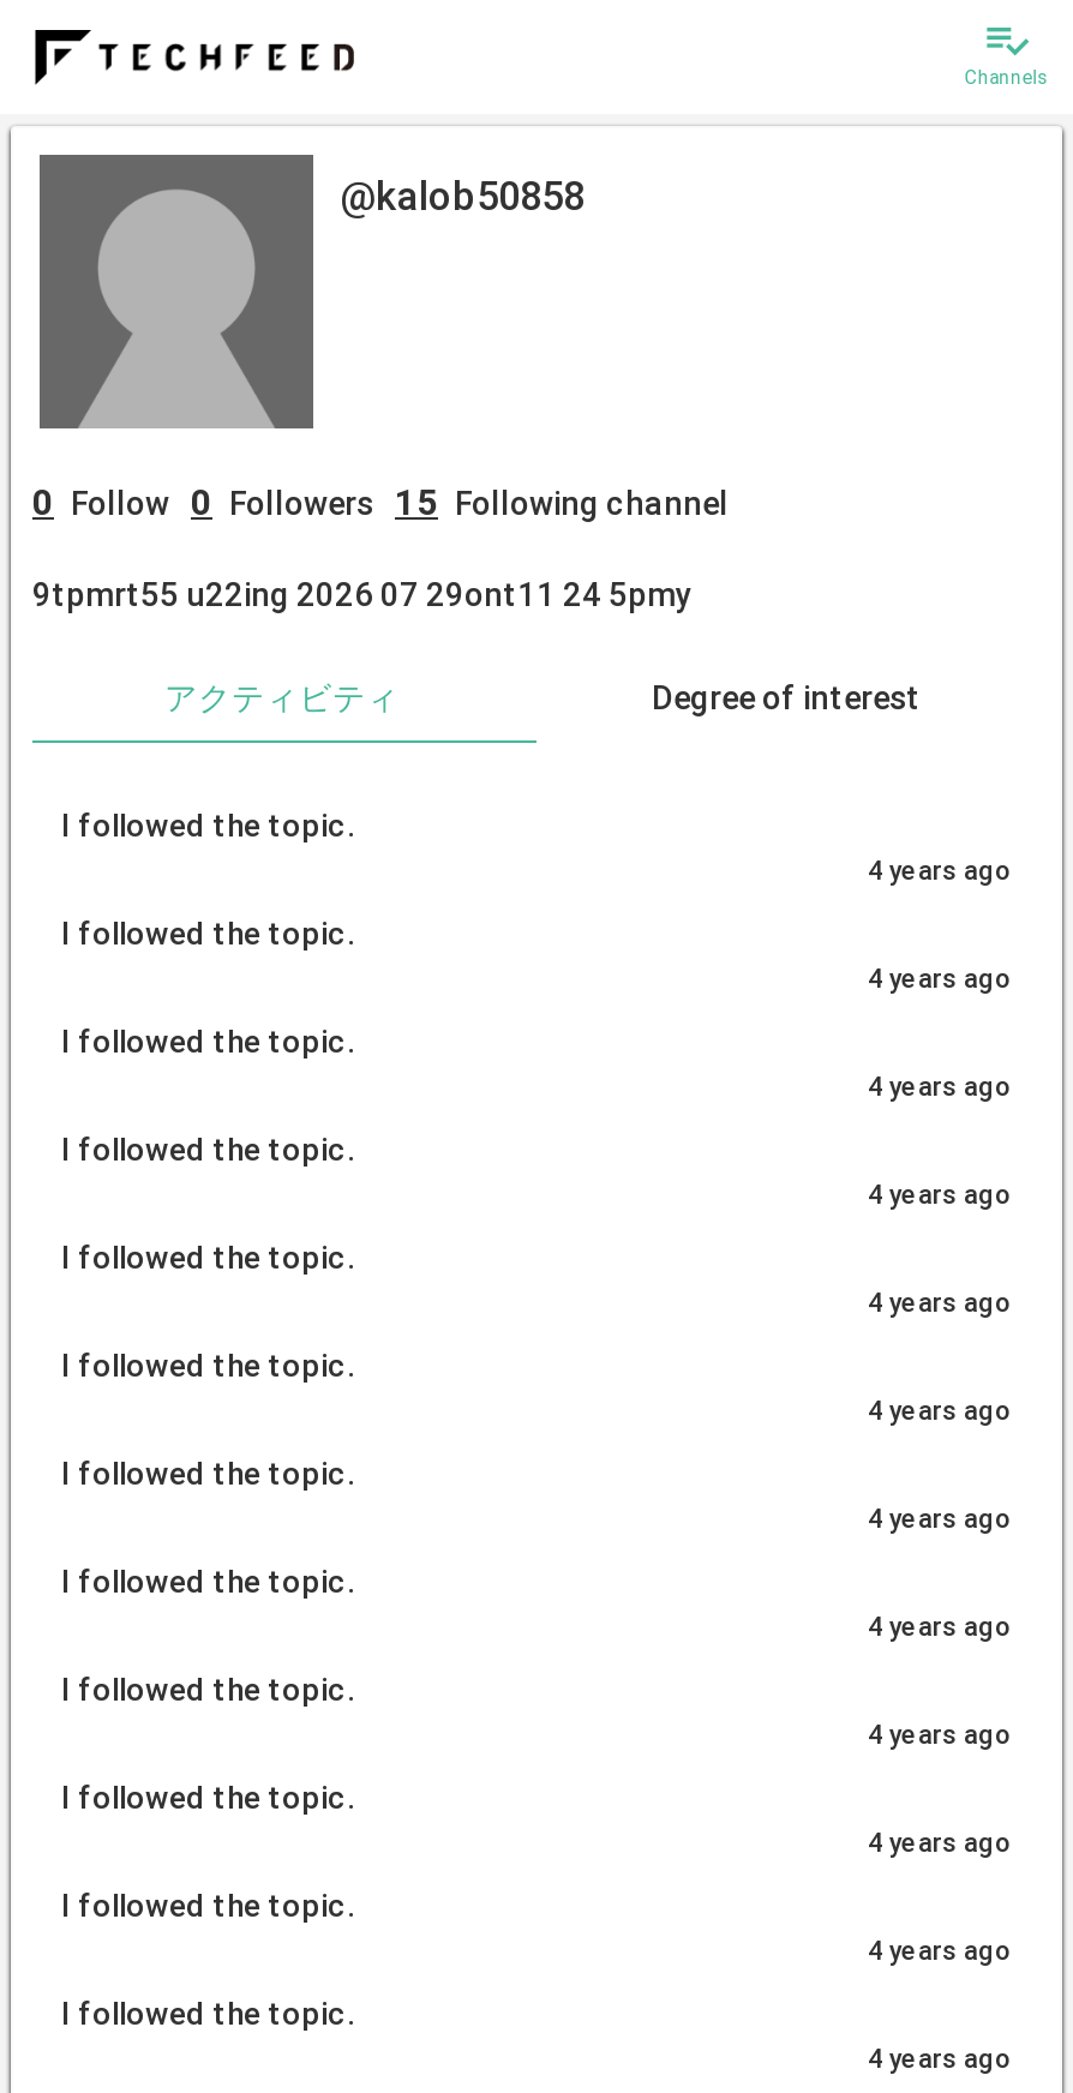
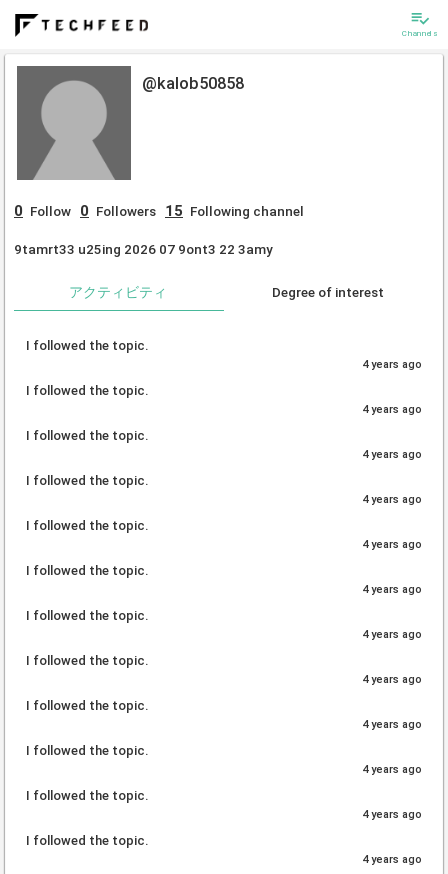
[32,575,693,613] 9tpmrt55 u22ing 2026 07 29ont11 24 5pmy -> [14,241,273,257] 9tamrt33 u25ing 2026 07 9ont3 22 3amy

